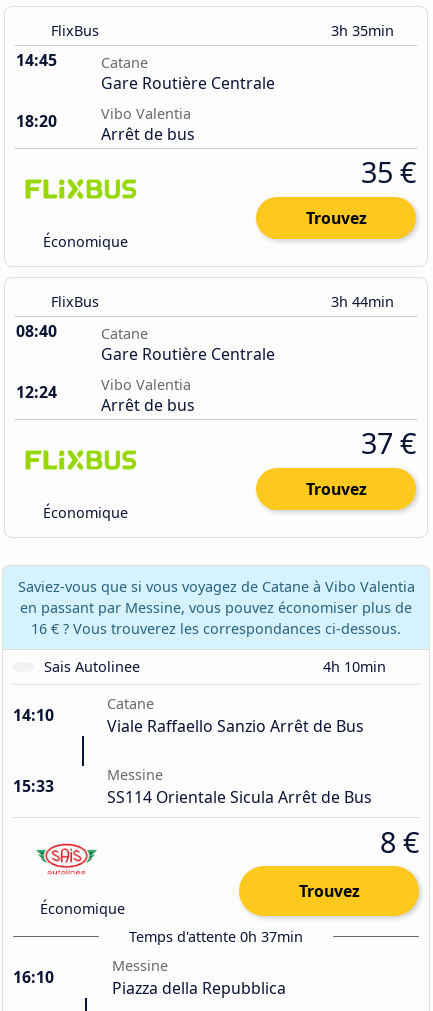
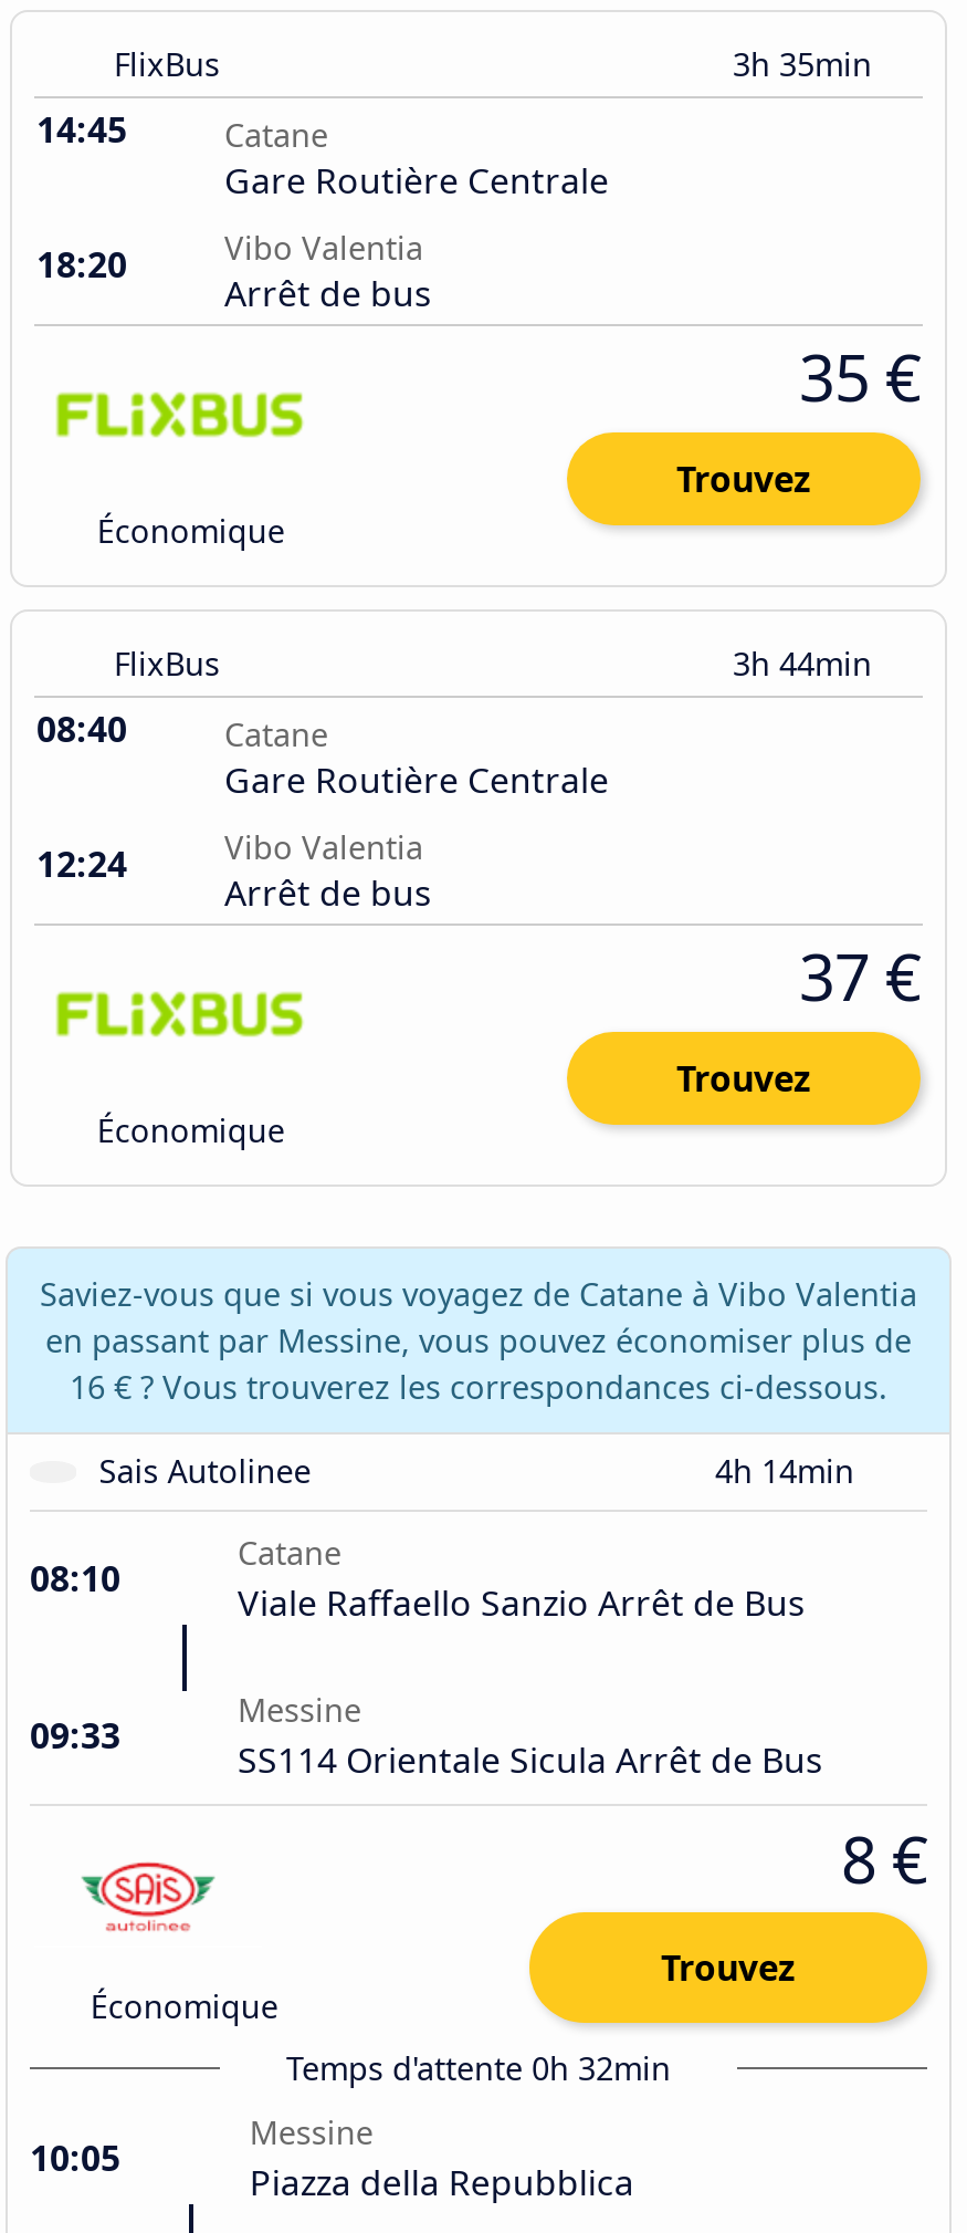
[323,657,390,676] 4h 10min -> [715,1449,863,1491] 4h 14min
[13,704,54,726] 14:10 -> [30,1553,120,1602] 08:10
[13,775,54,797] 15:33 -> [30,1710,120,1759] 09:33
[129,927,303,946] Temps d'attente 0h 37min -> [286,2046,671,2088] Temps d'attente 0h 32min
[13,966,54,988] 16:10 -> [30,2133,120,2181] 10:05

